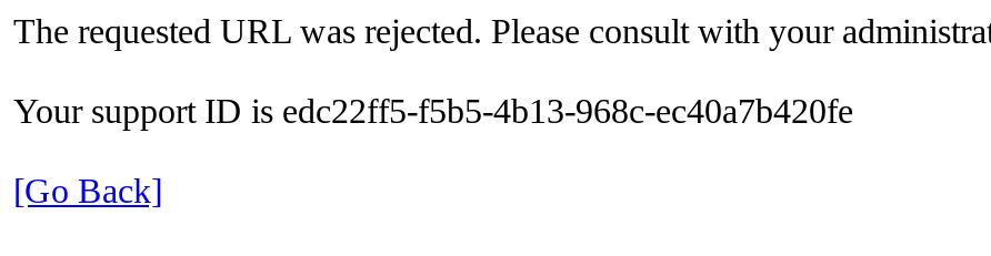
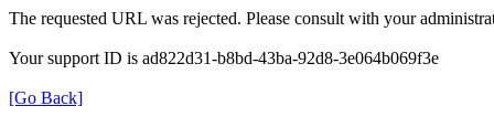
[13,92,853,130] Your support ID is edc22ff5-f5b5-4b13-968c-ec40a7b420fe -> [9,49,439,67] Your support ID is ad822d31-b8bd-43ba-92d8-3e064b069f3e

